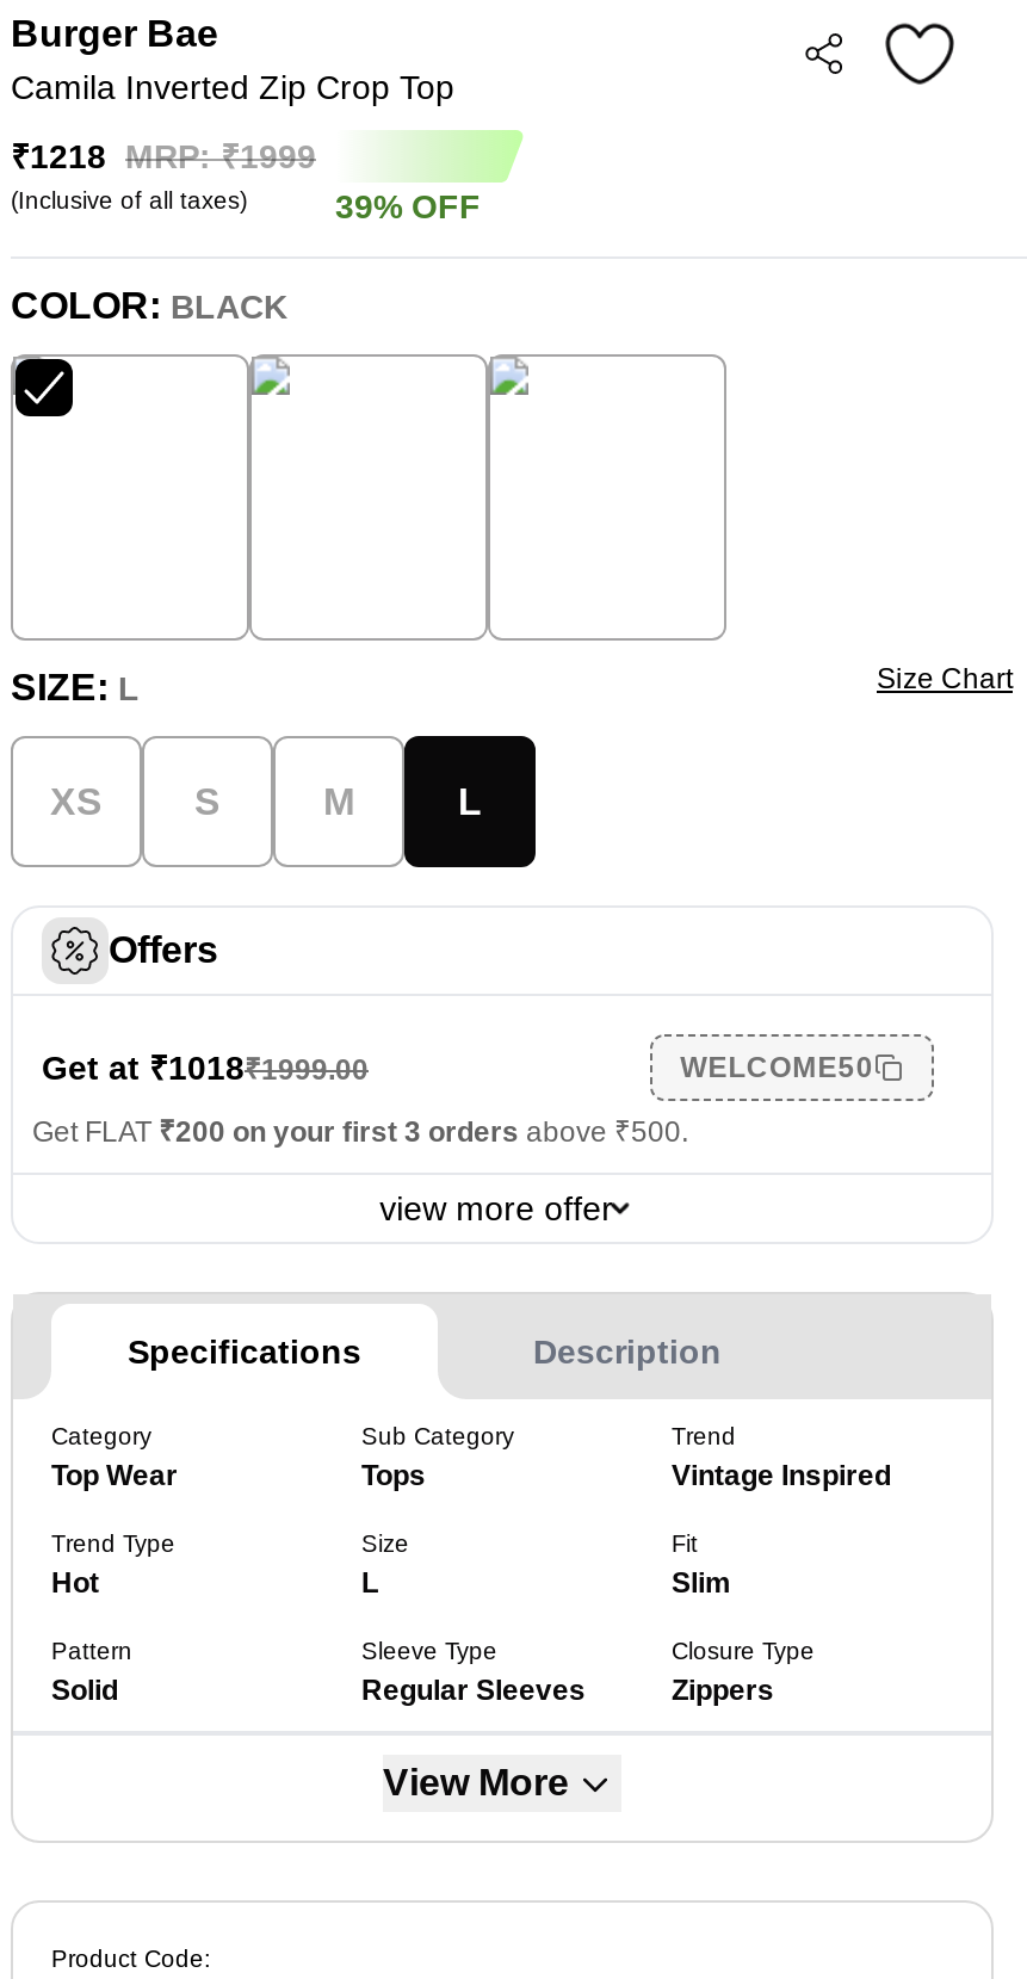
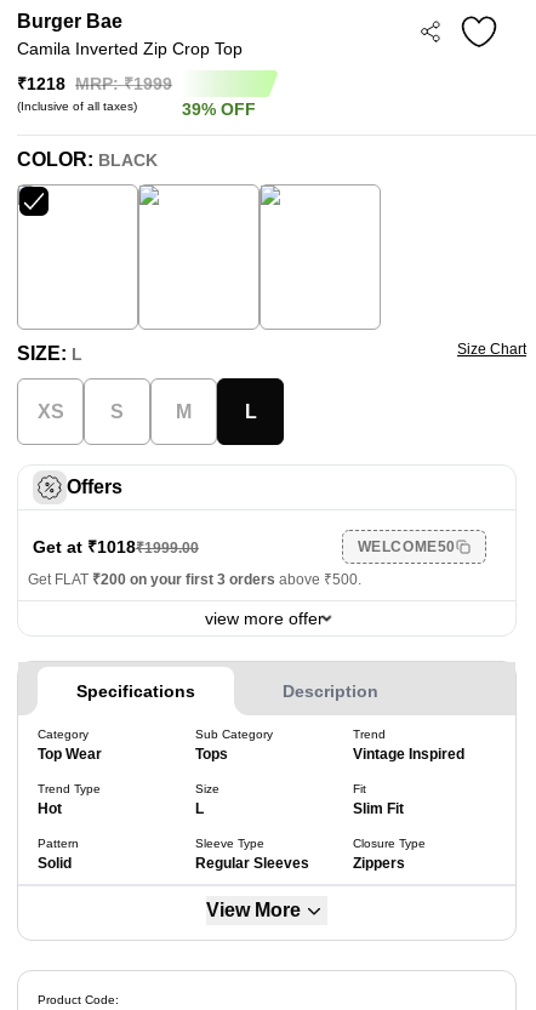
[672,1567,731,1600] Slim -> [353,800,404,817] Slim Fit

